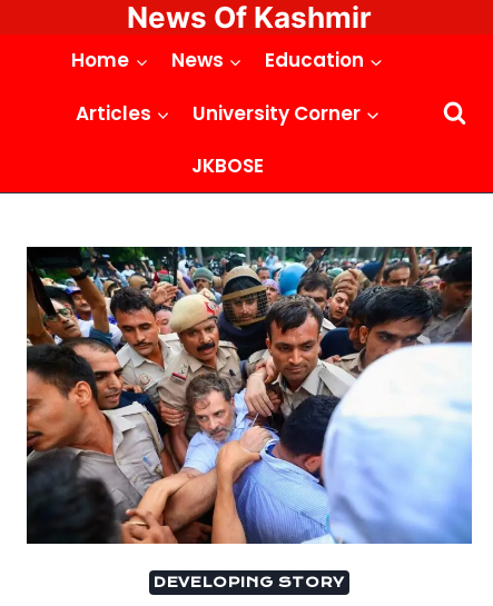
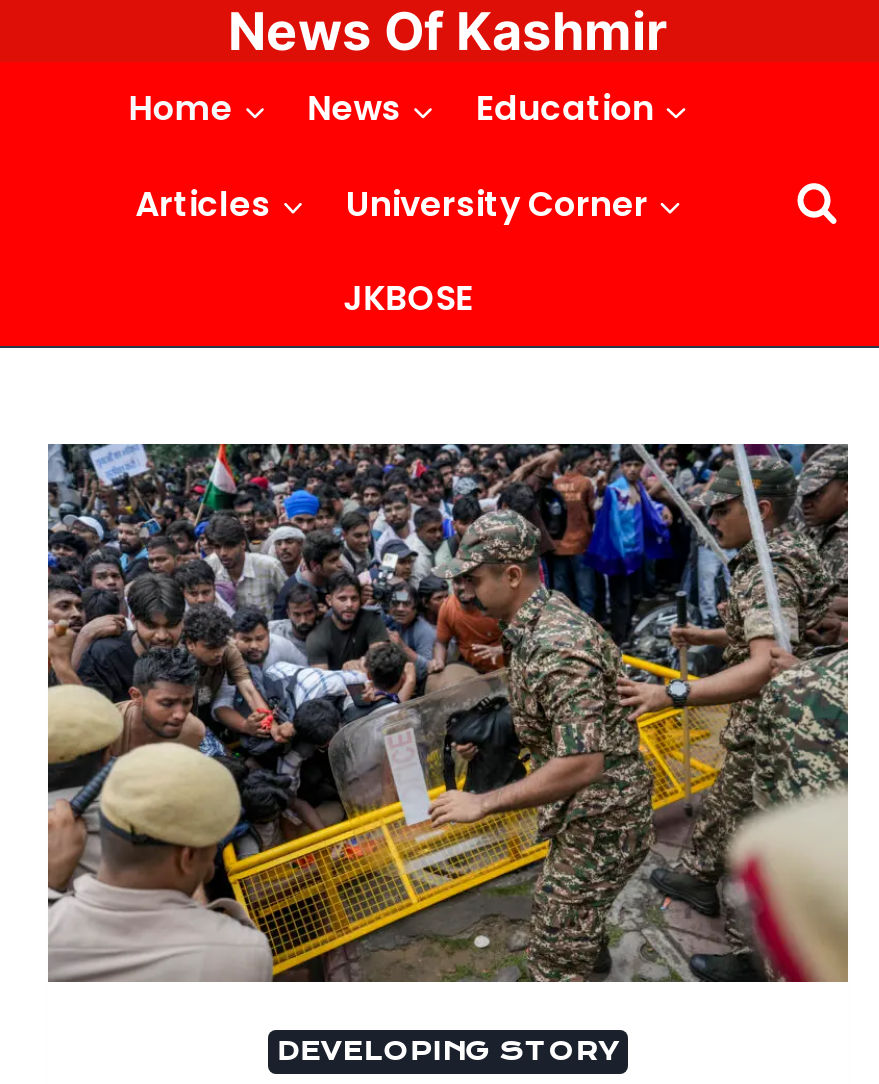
[26,246,473,545] [image] -> [46,442,850,986] [image]

